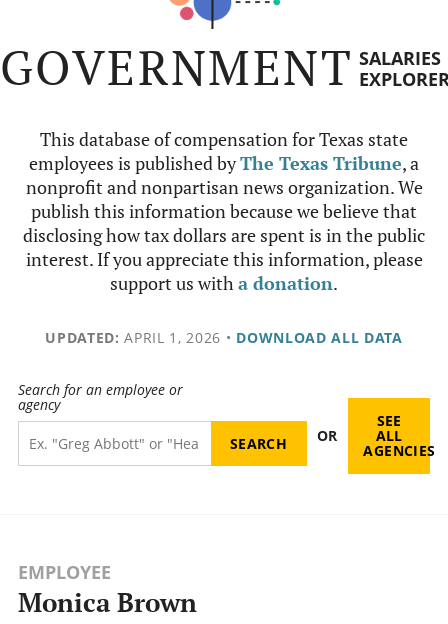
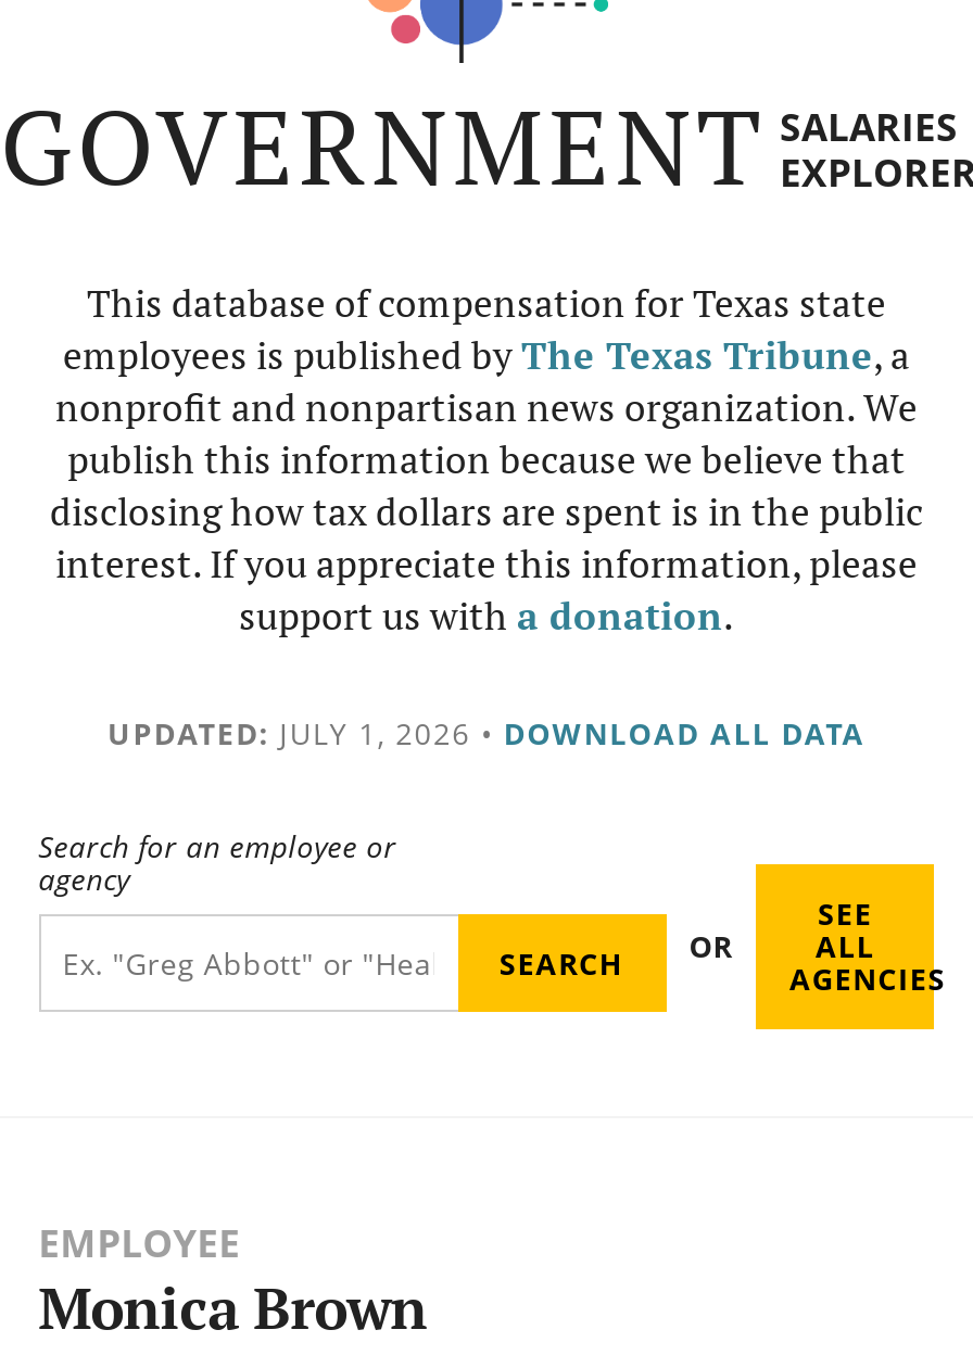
[45,328,403,347] UPDATED: APRIL 1, 2026 • DOWNLOAD ALL DATA -> [108,712,865,754] UPDATED: JULY 1, 2026 • DOWNLOAD ALL DATA

